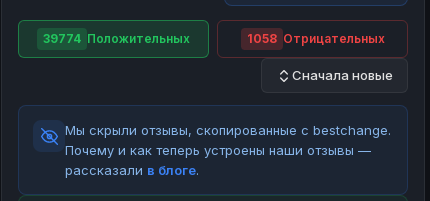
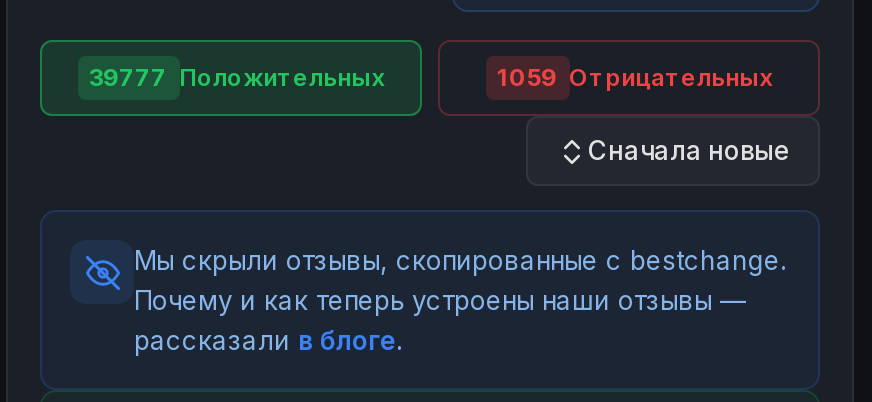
[43,31,190,46] 39774 Положительных -> [89,62,385,92] 39777 Положительных
[246,31,384,46] 1058 Отрицательных -> [497,62,773,92] 1059 Отрицательных

